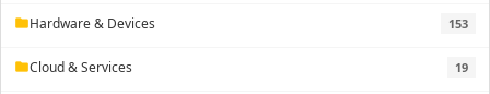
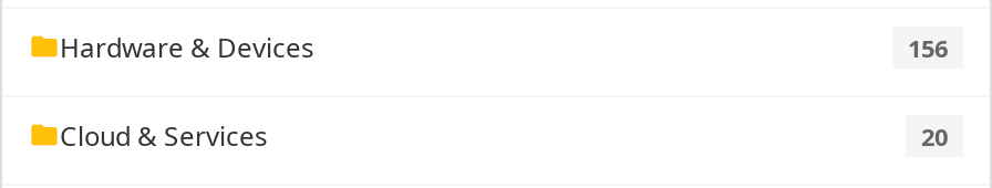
[448,15,468,31] 153 -> [908,30,948,63] 156
[455,59,468,75] 19 -> [921,119,948,152] 20

